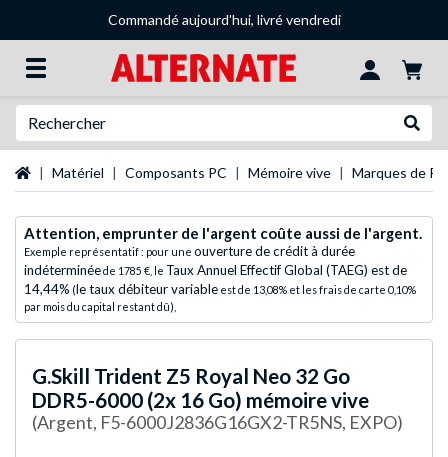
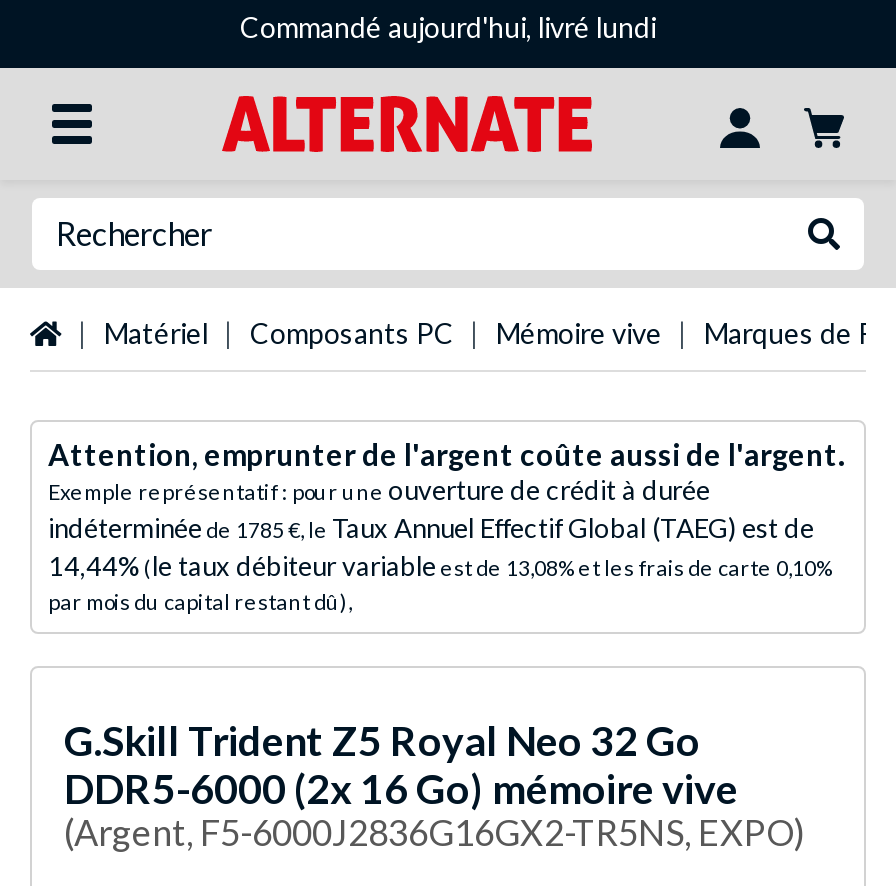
[107,11,340,28] Commandé aujourd'hui, livré vendredi -> [240,10,656,44] Commandé aujourd'hui, livré lundi

